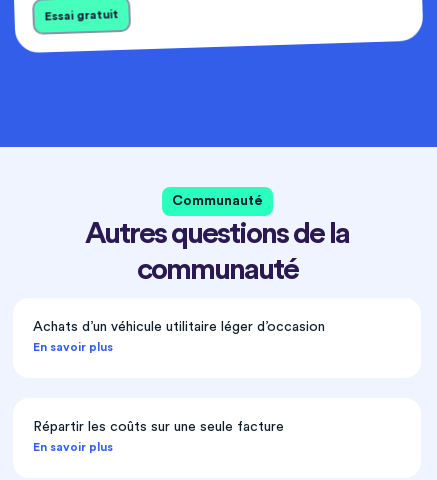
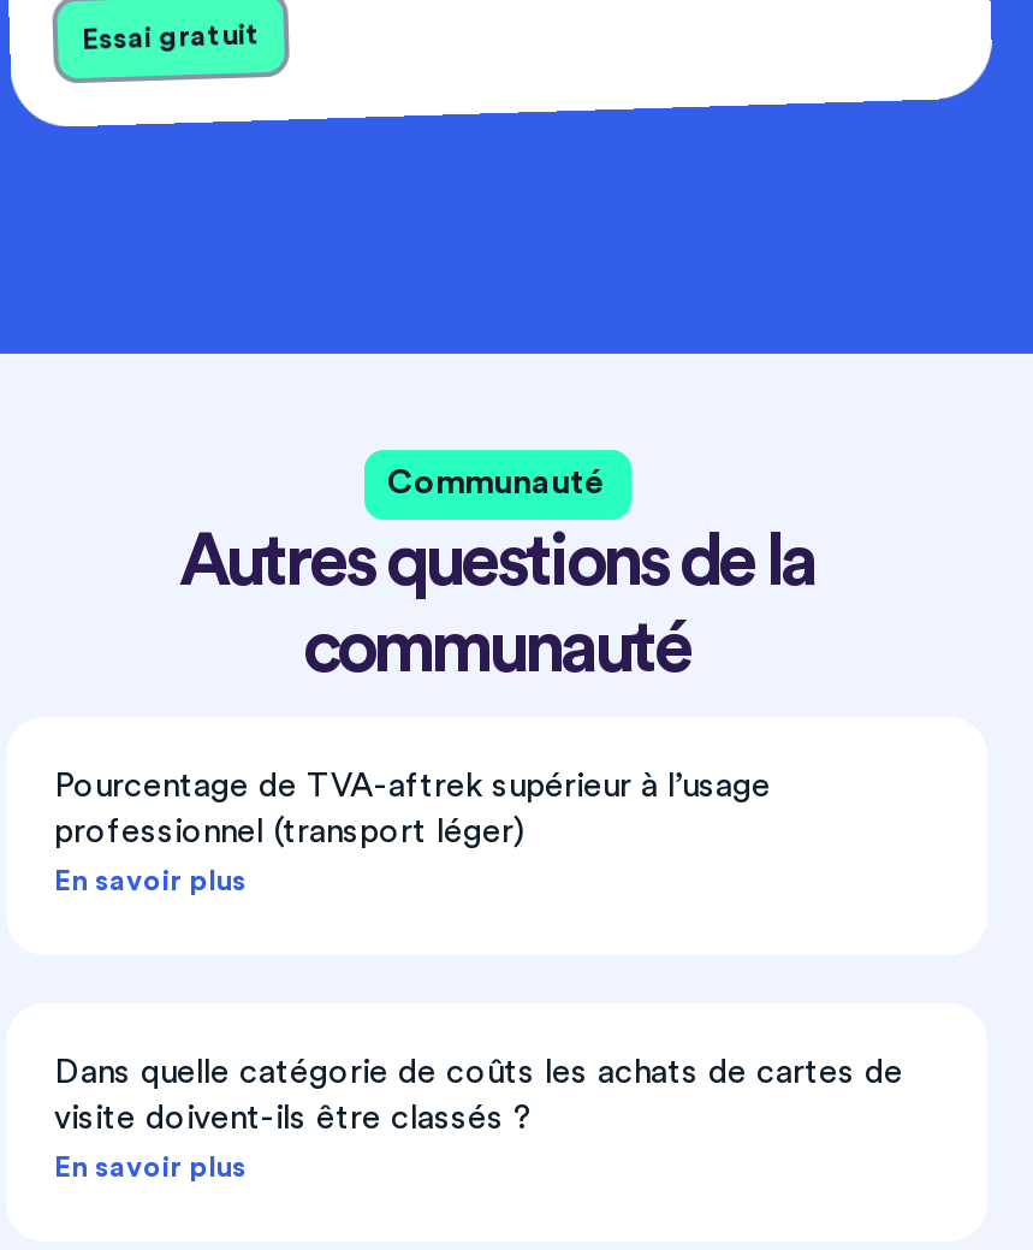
[33,320,325,334] Achats d’un véhicule utilitaire léger d’occasion -> [54,770,771,850] Pourcentage de TVA-aftrek supérieur à l’usage | professionnel (transport léger)
[33,420,284,434] Répartir les coûts sur une seule facture -> [54,1057,903,1136] Dans quelle catégorie de coûts les achats de cartes de | visite doivent-ils être classés ?

